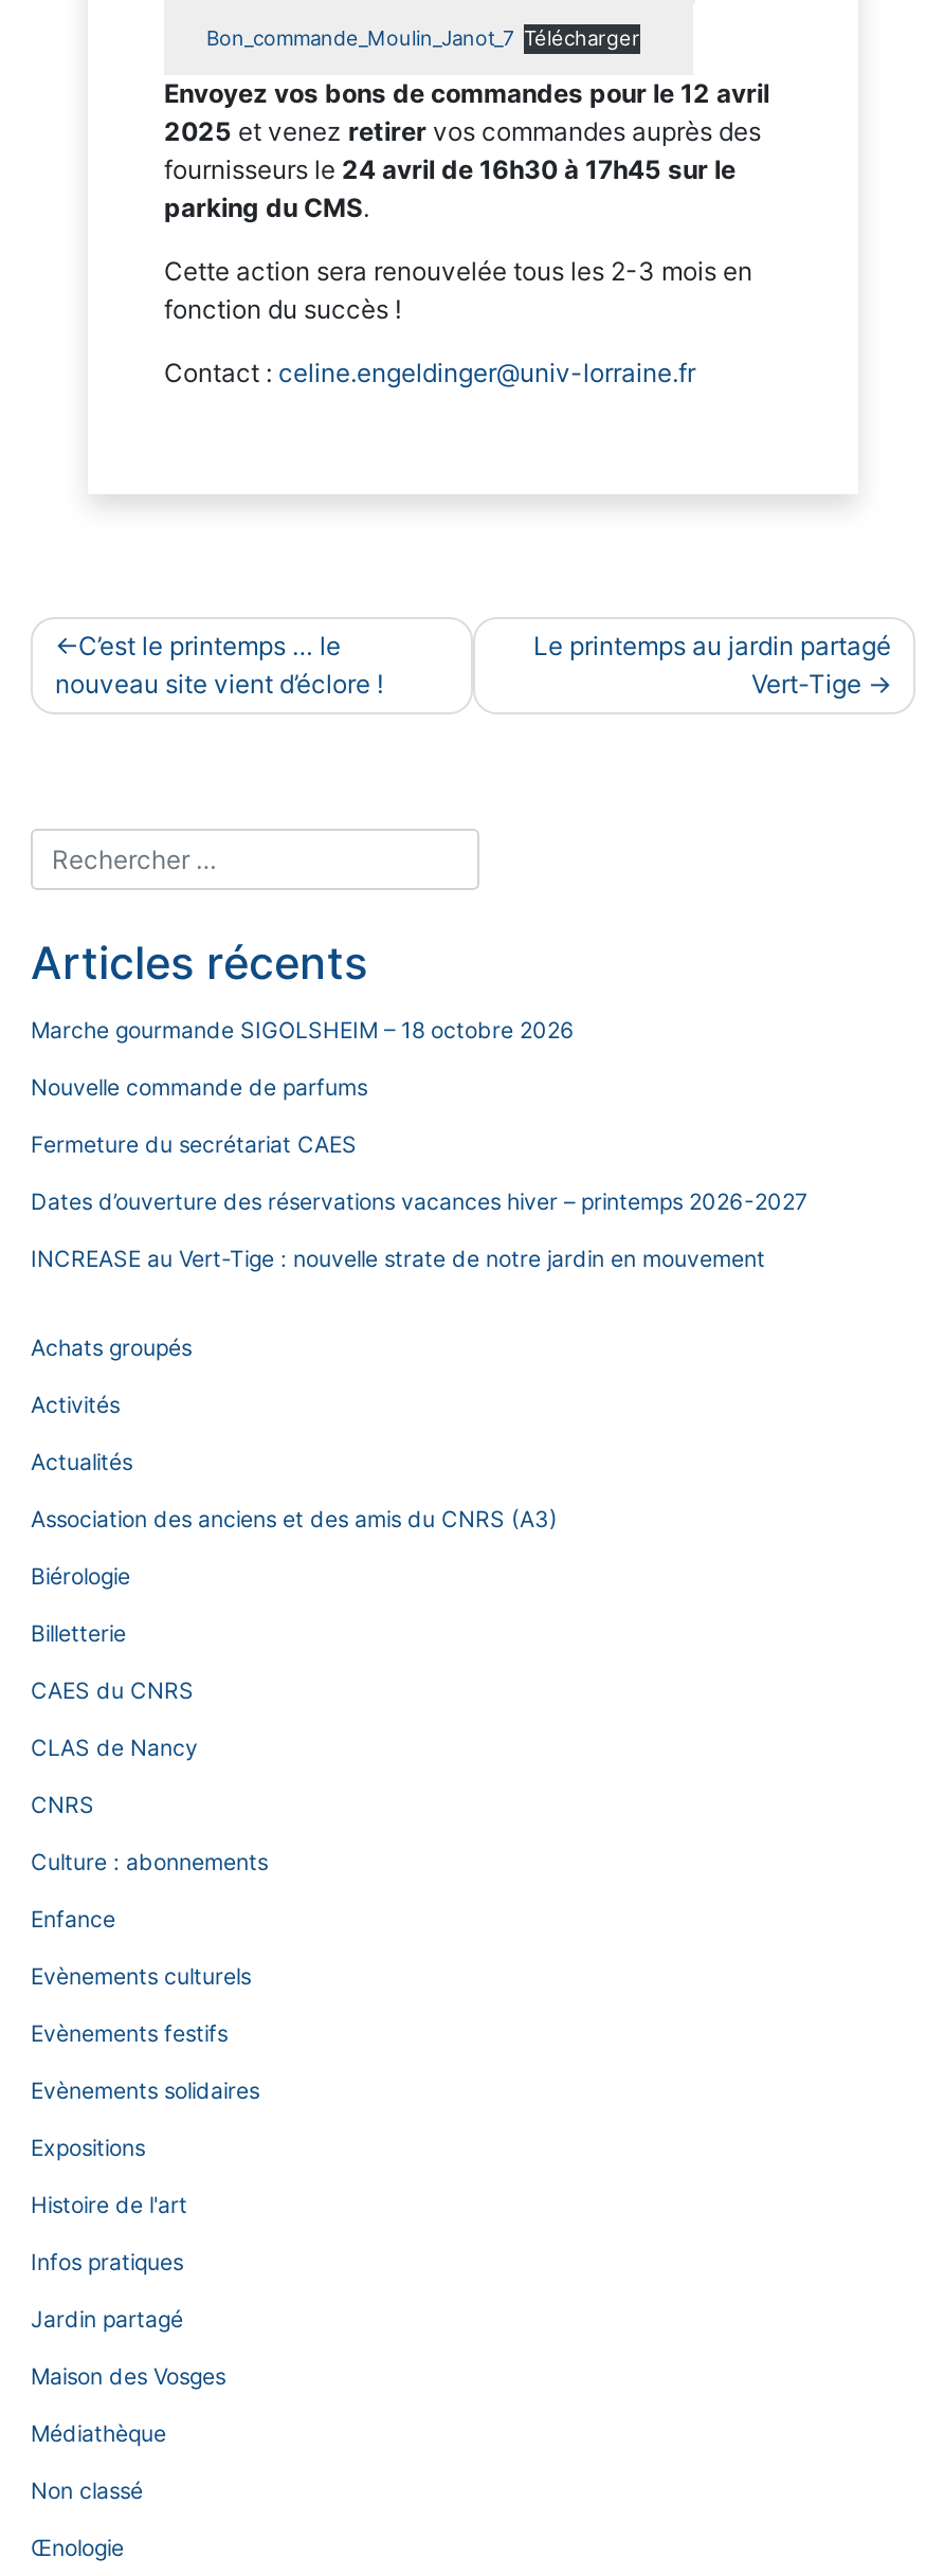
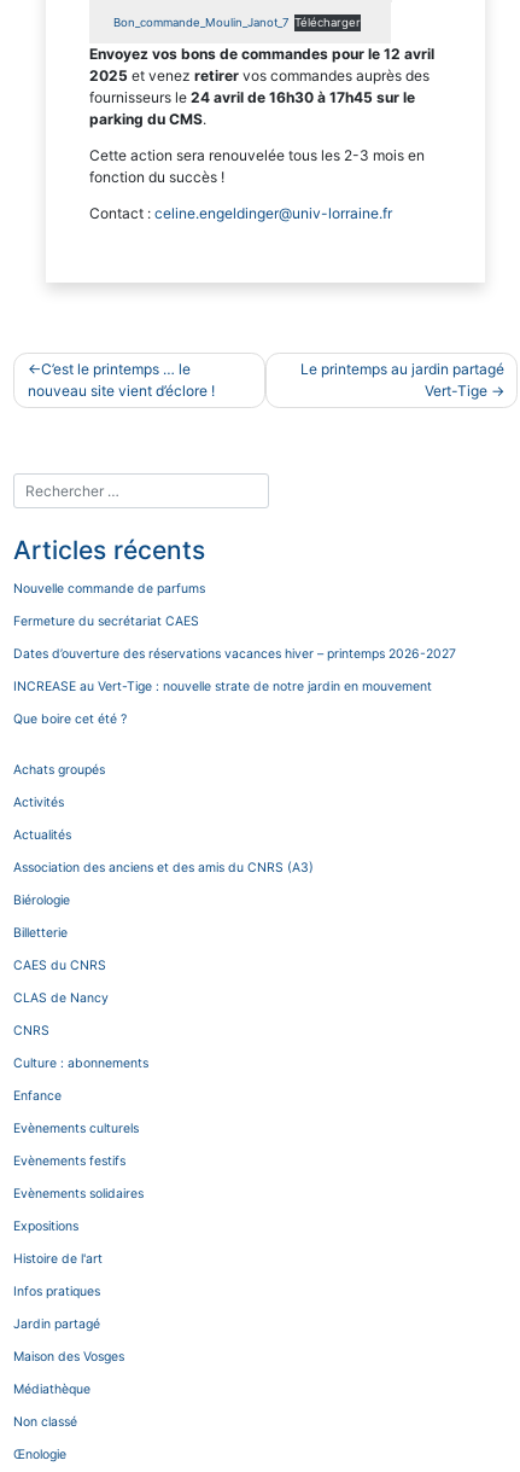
[31,1016,575,1044] Marche gourmande SIGOLSHEIM – 18 octobre 2026 -> none
moved [31,1073,807,1272] -> [13,580,456,694]: Nouvelle commande de parfums | Fermeture du secrétariat CAES | Dates d’ouverture des réservations vacances hiver – printemps 2026-2027 | INCREASE au Vert-Tige : nouvelle strate de notre jardin en mouvement
none -> [13,711,127,726] Que boire cet été ?

